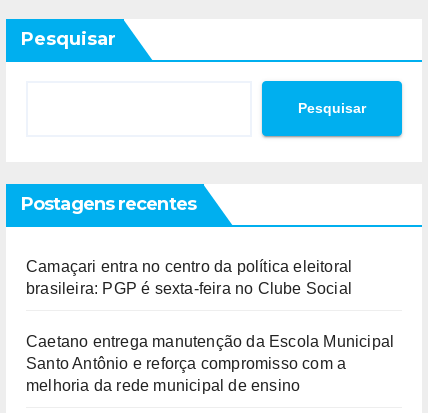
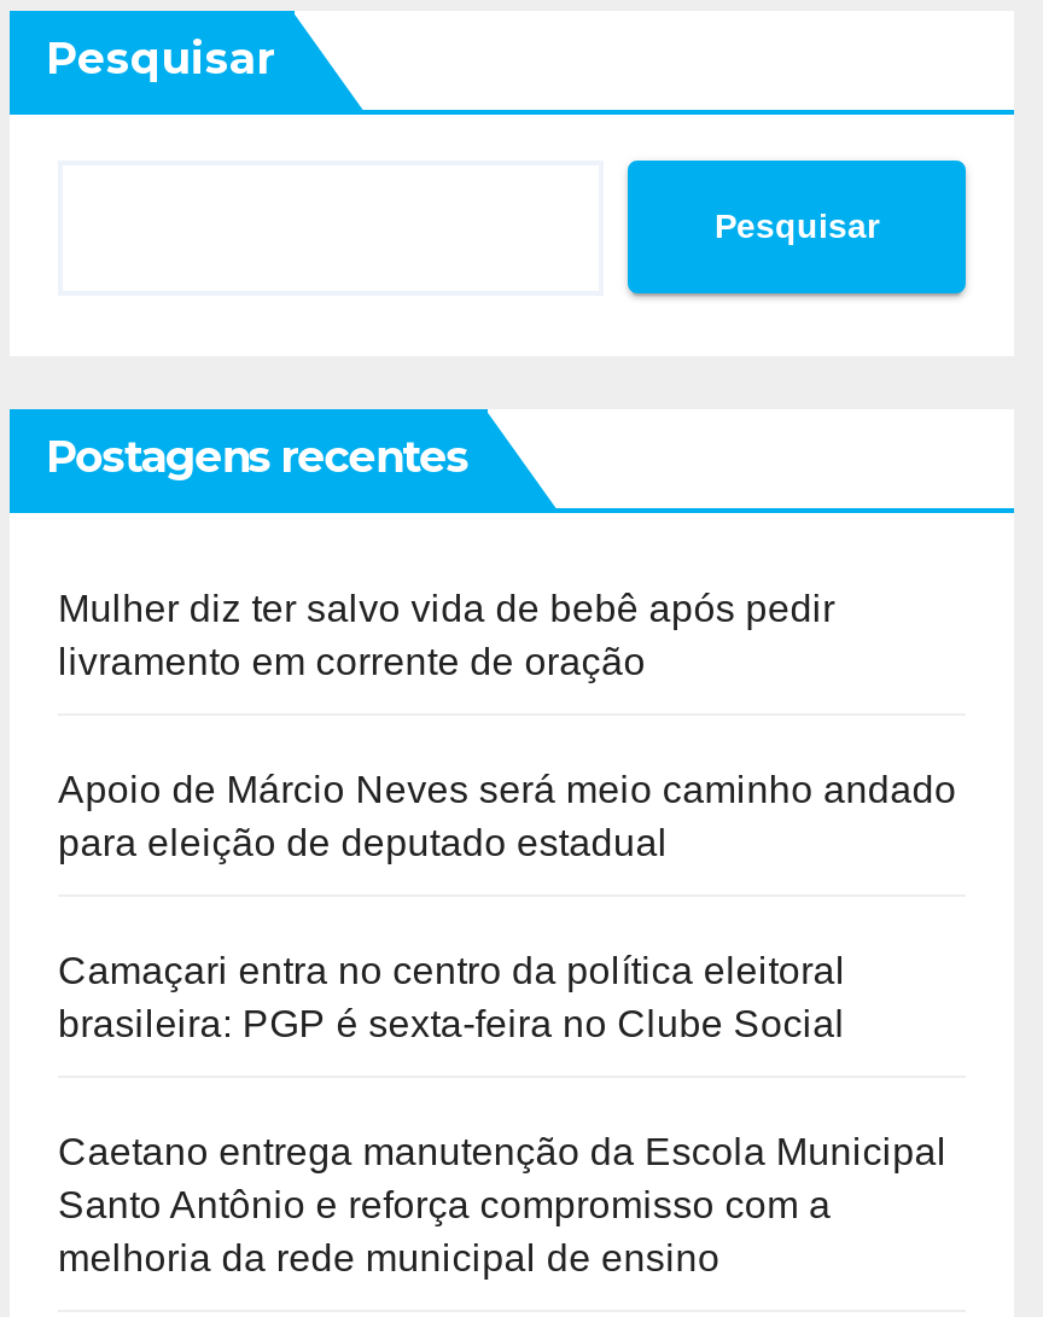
none -> [58,588,957,863] Mulher diz ter salvo vida de bebê após pedir | livramento em corrente de oração | Apoio de Márcio Neves será meio caminho andado | para eleição de deputado estadual

